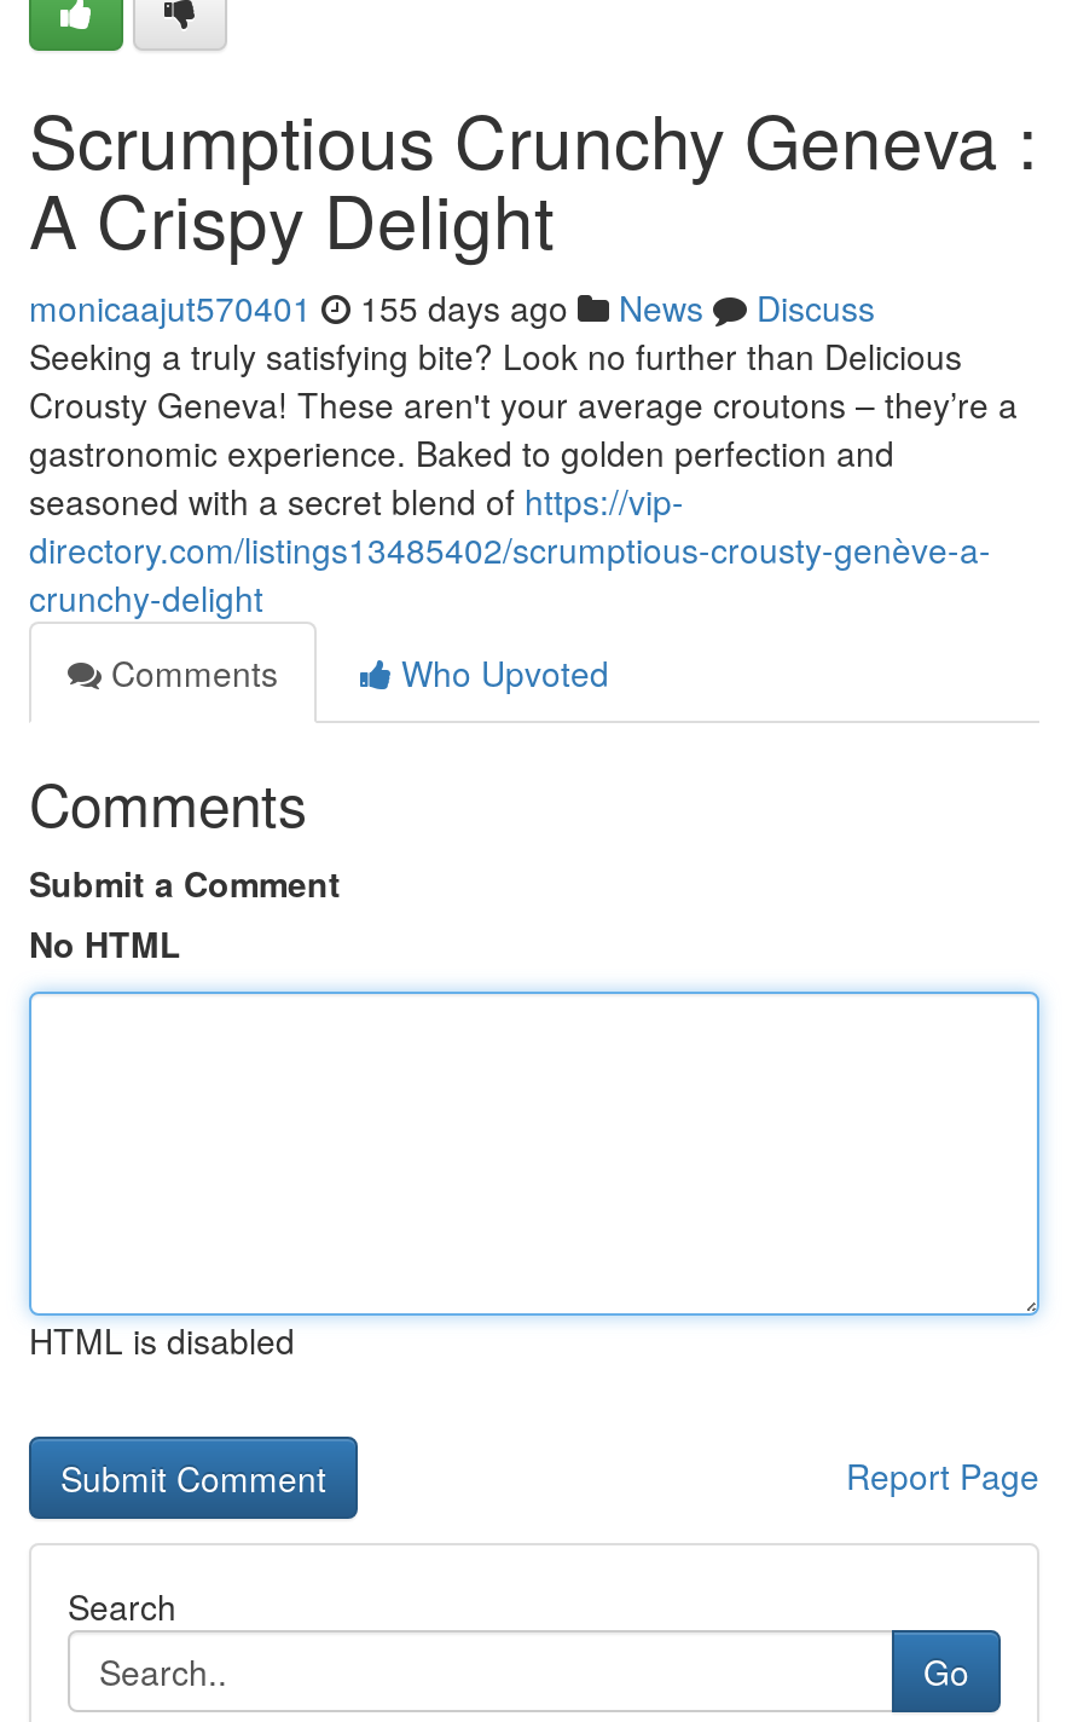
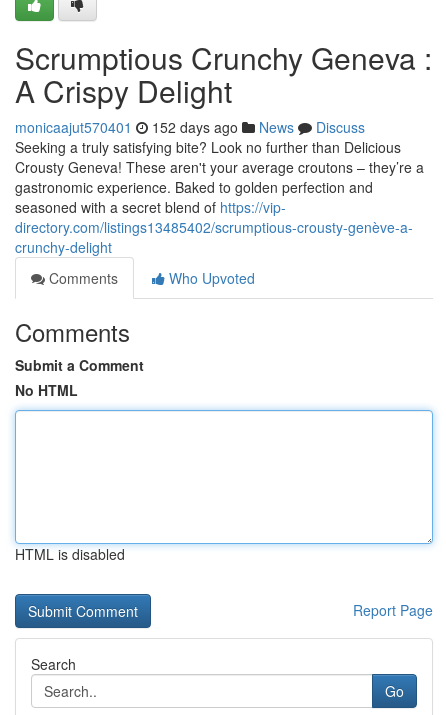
[29,283,875,331] monicaajut570401 155 days ago News Discuss -> [15,117,365,137] monicaajut570401 152 days ago News Discuss

